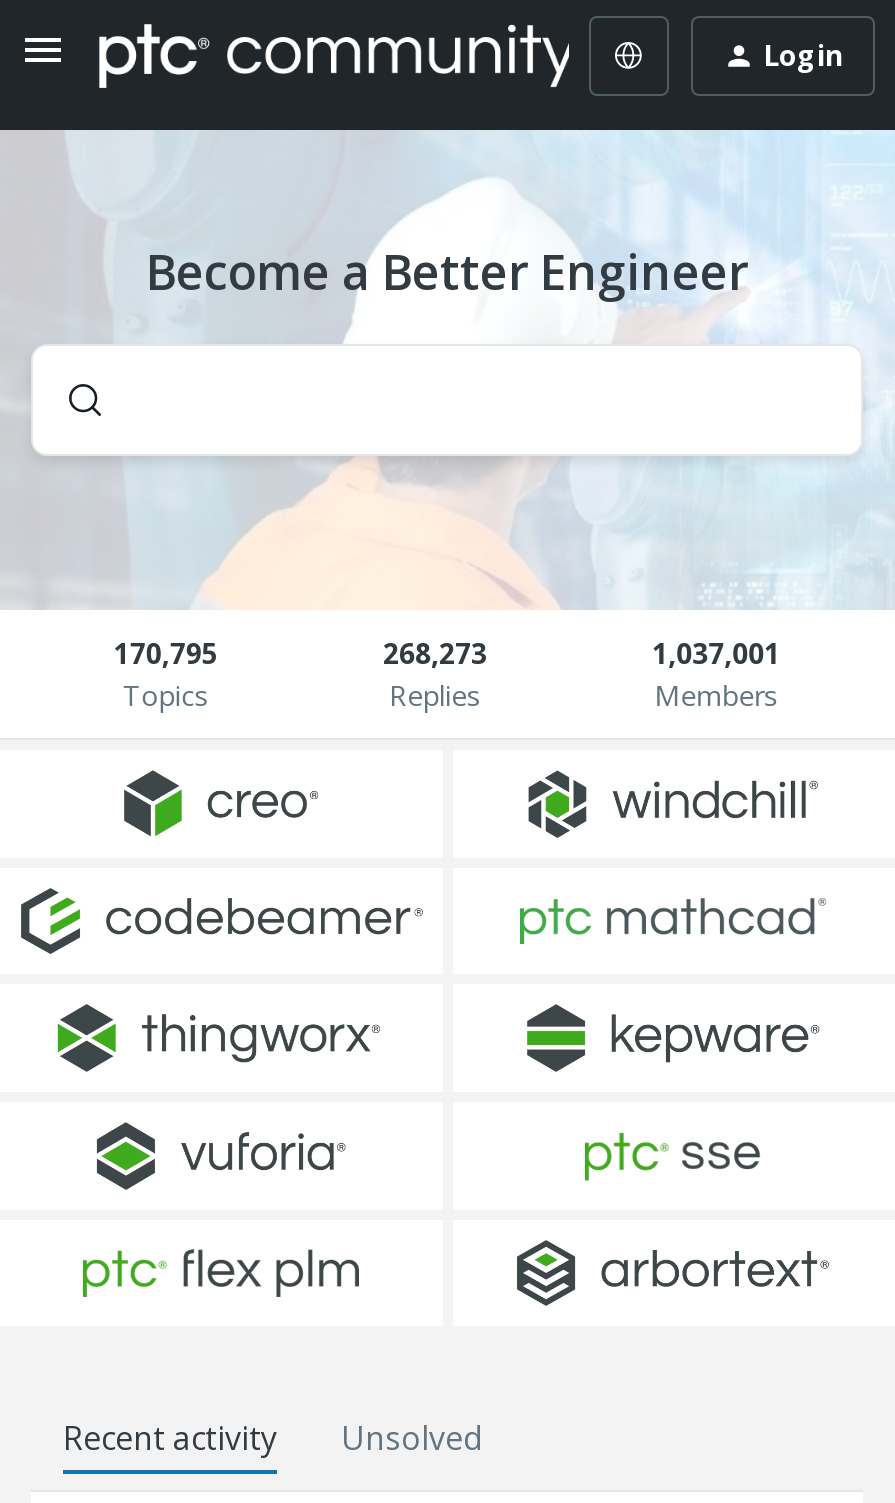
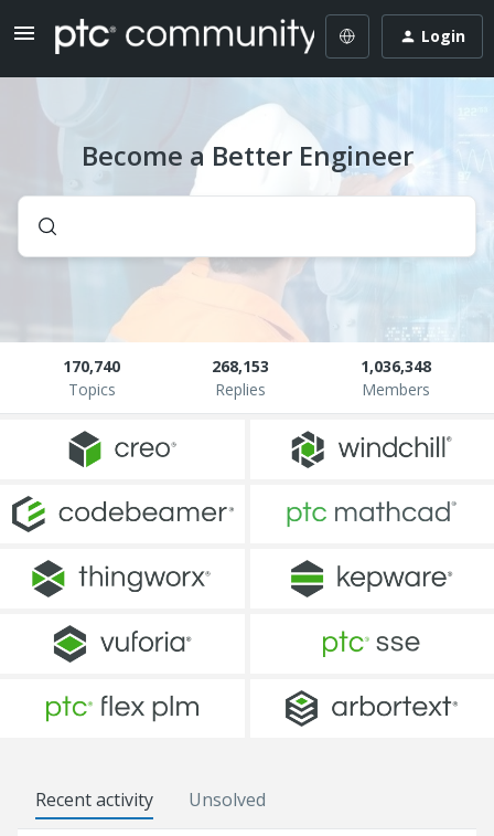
[114,634,218,672] 170,795 -> [63,356,121,377] 170,740
[383,634,487,672] 268,273 -> [212,356,269,377] 268,153
[652,634,780,672] 1,037,001 -> [360,356,431,377] 1,036,348

